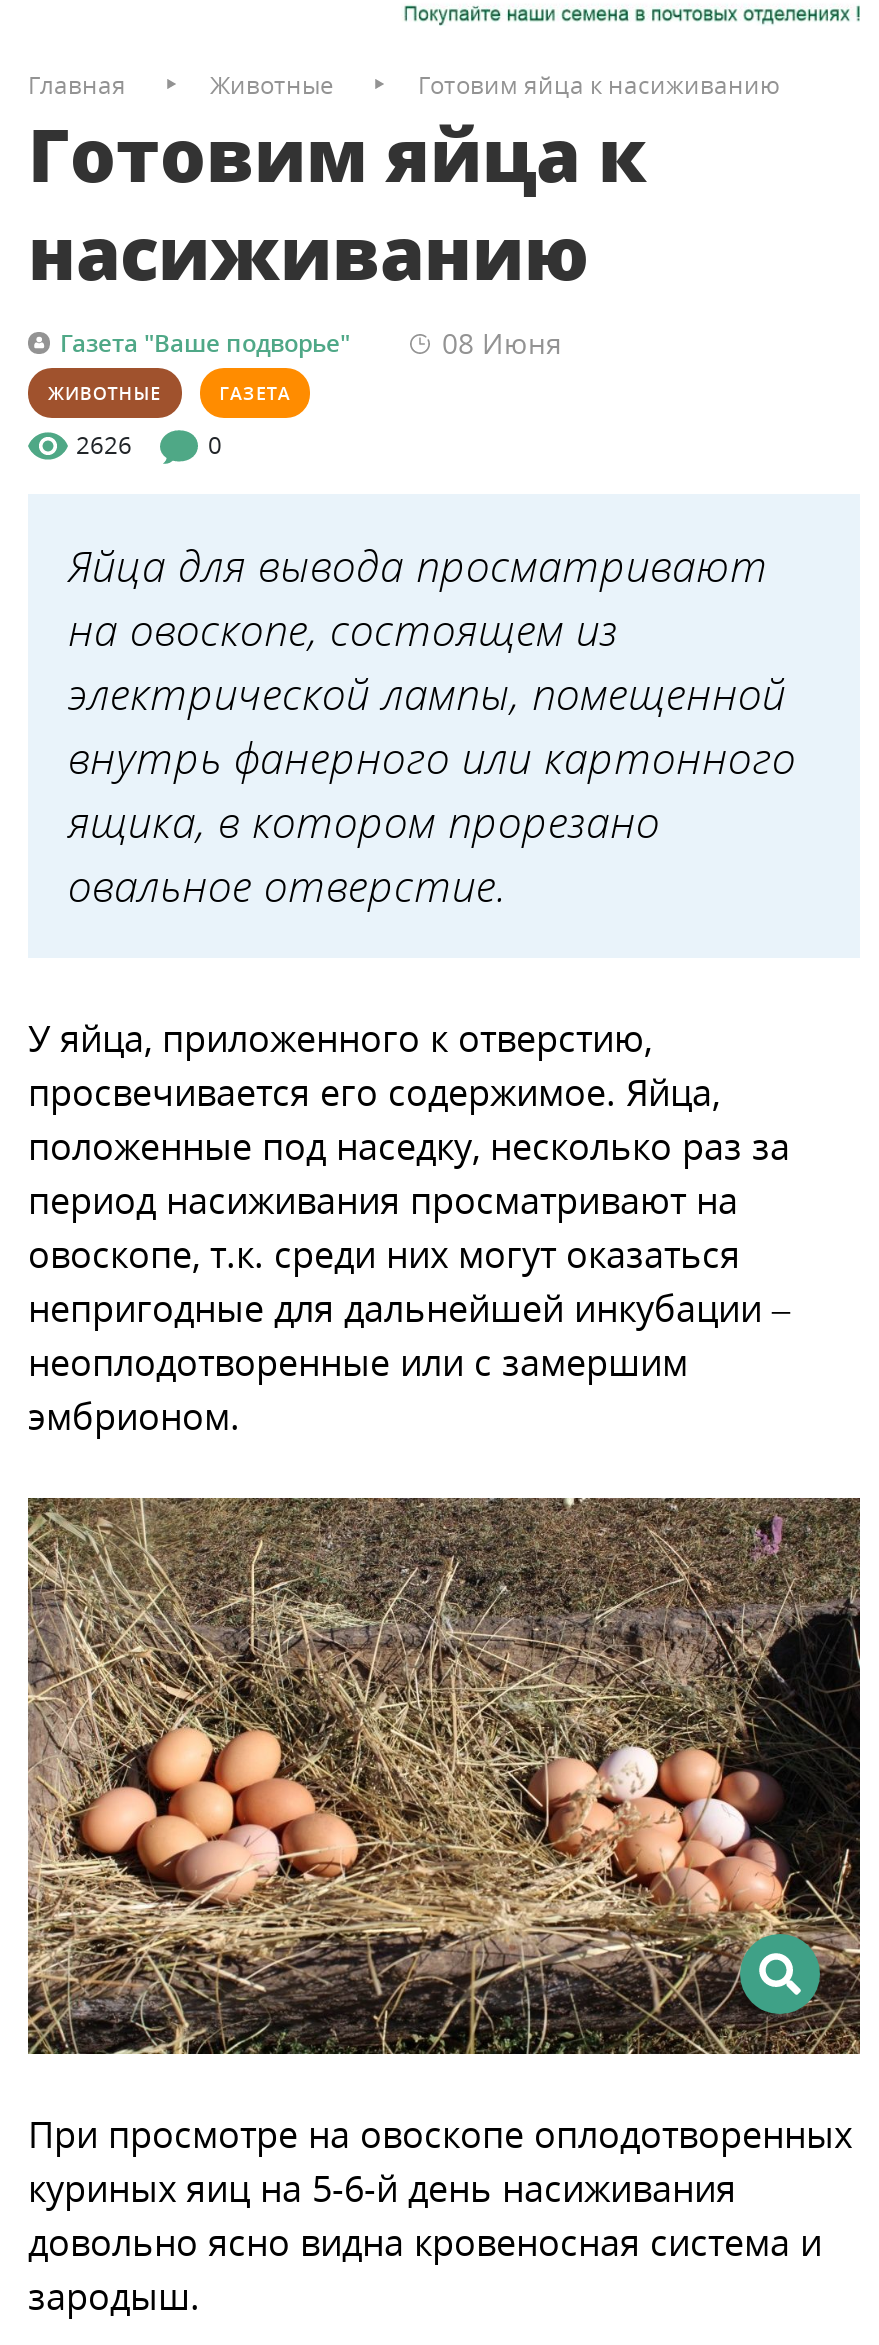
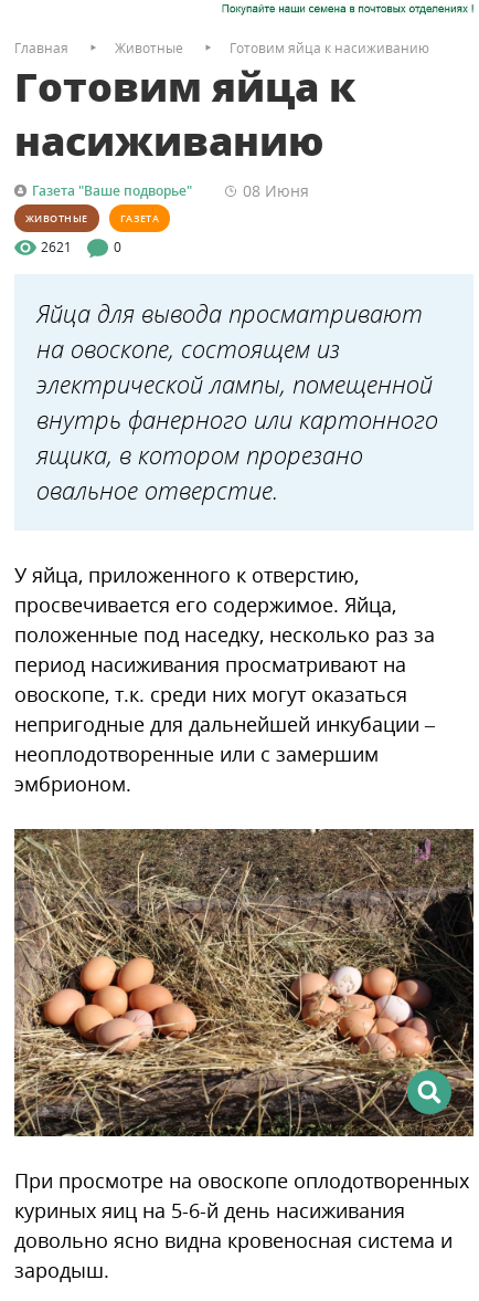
[76,429,132,463] 2626 -> [41,238,72,257] 2621

